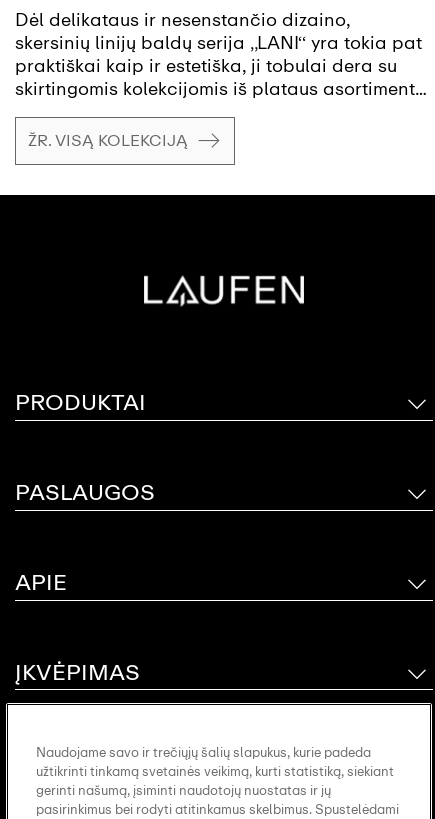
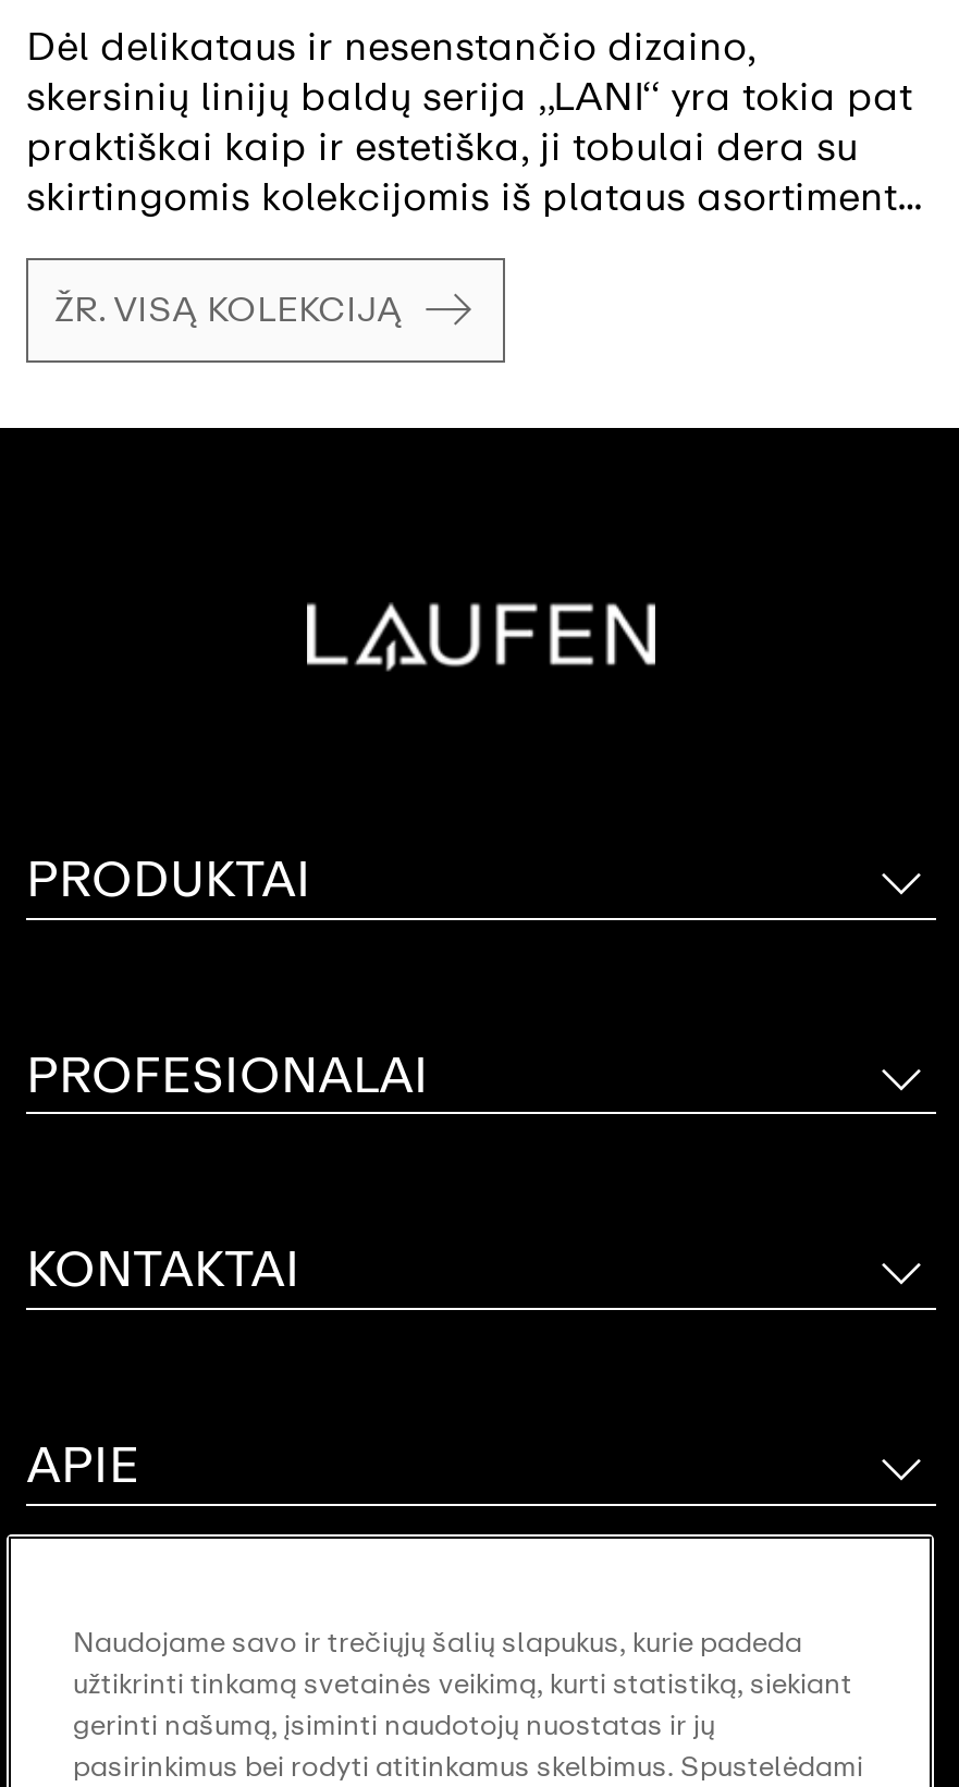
[15,479,155,506] PASLAUGOS -> [26,1047,429,1300] PROFESIONALAI | KONTAKTAI
moved [15,569,67,596] -> [26,1437,139,1496]: APIE
[15,659,140,686] ĮKVĖPIMAS -> none

